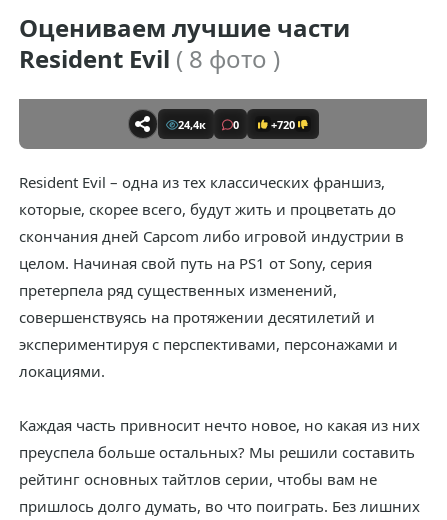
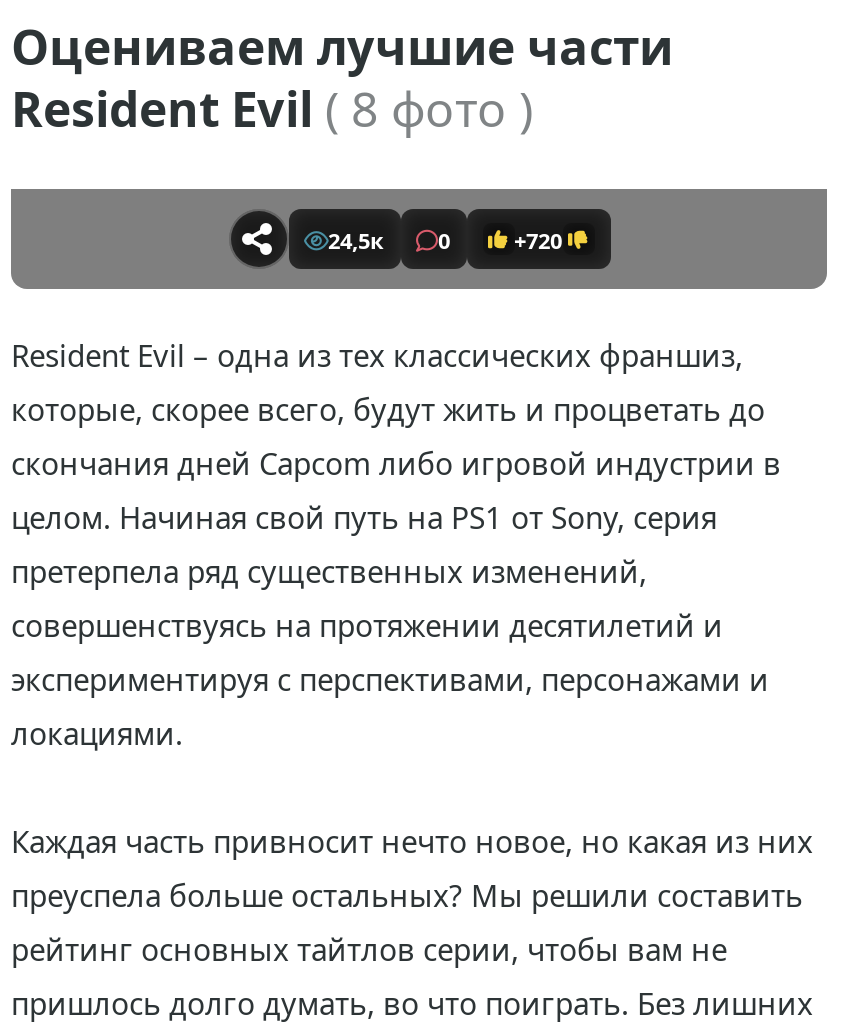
[177,116,238,131] 24,4к 0 -> [328,224,450,254] 24,5к 0

